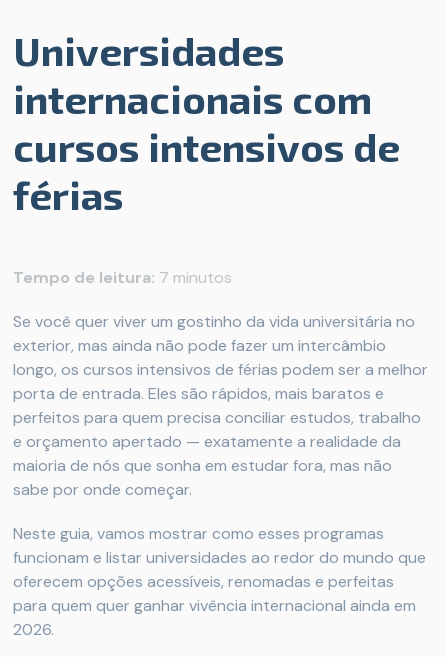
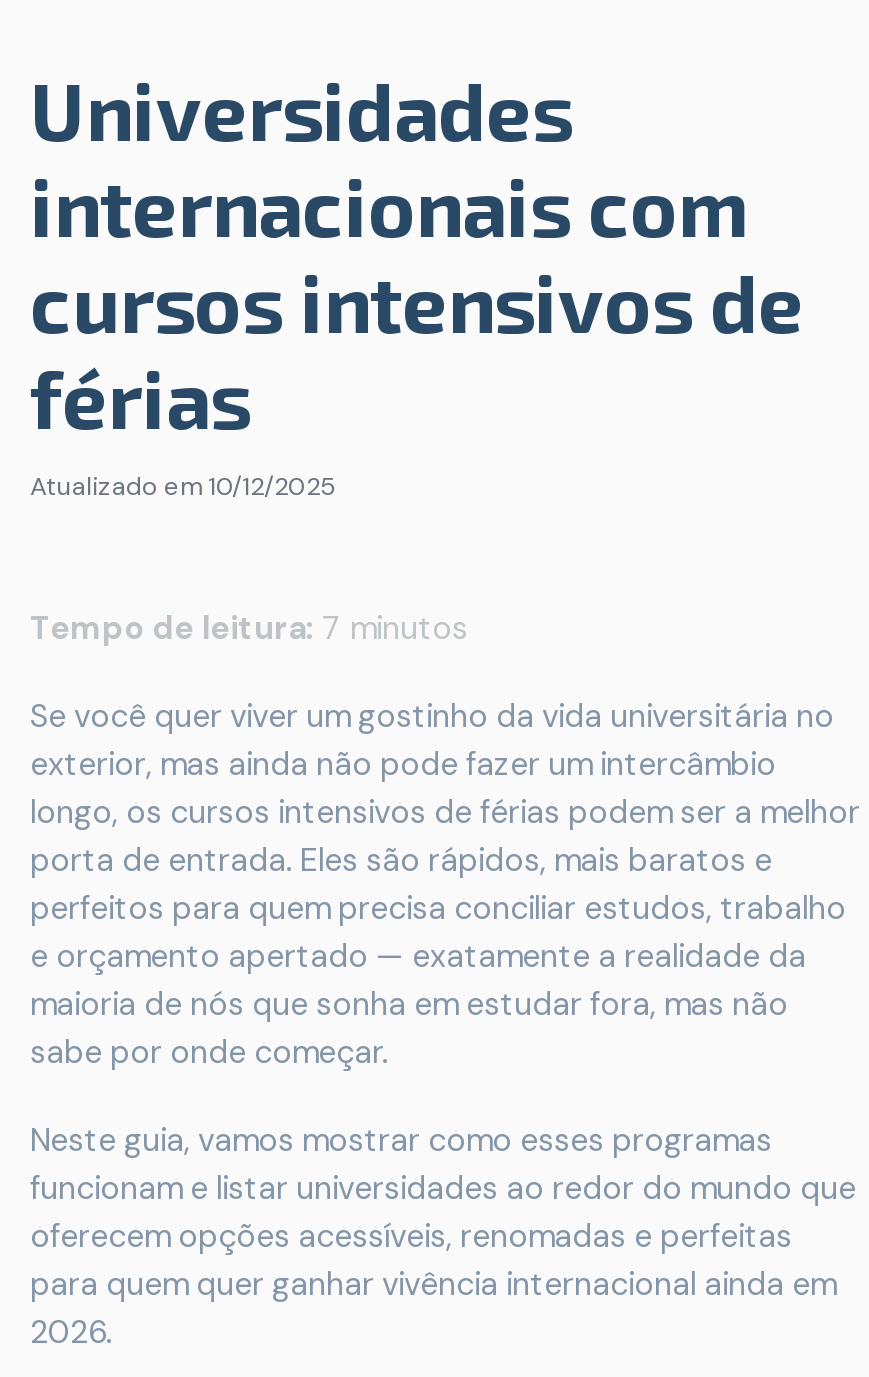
none -> [30,469,336,503] Atualizado em 10/12/2025

